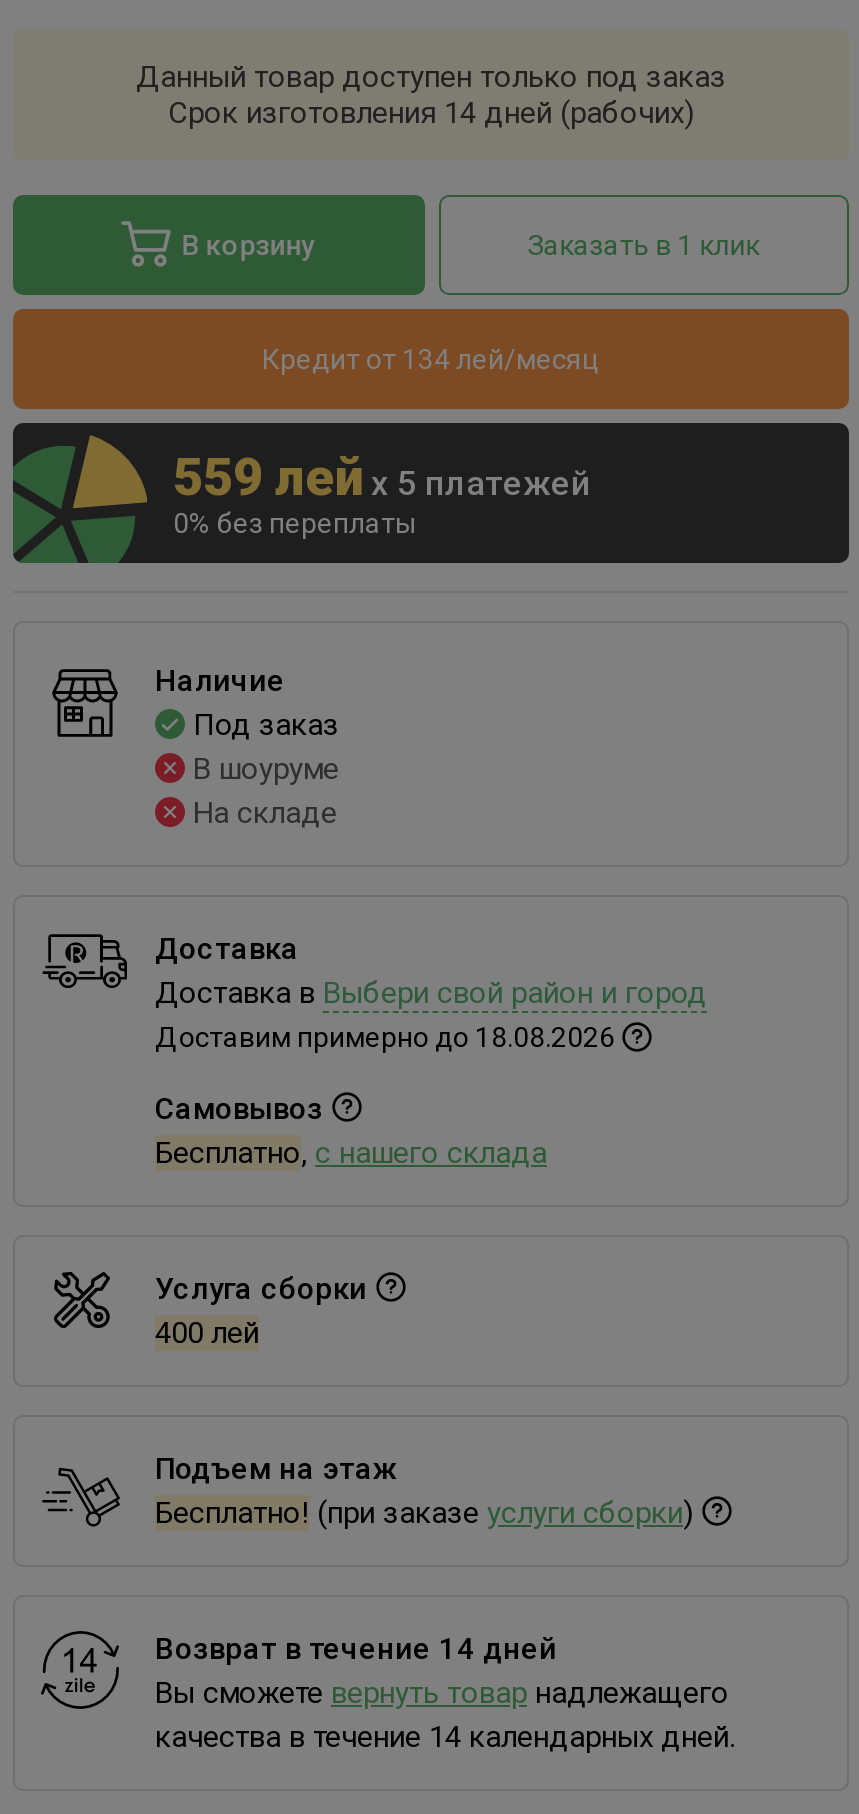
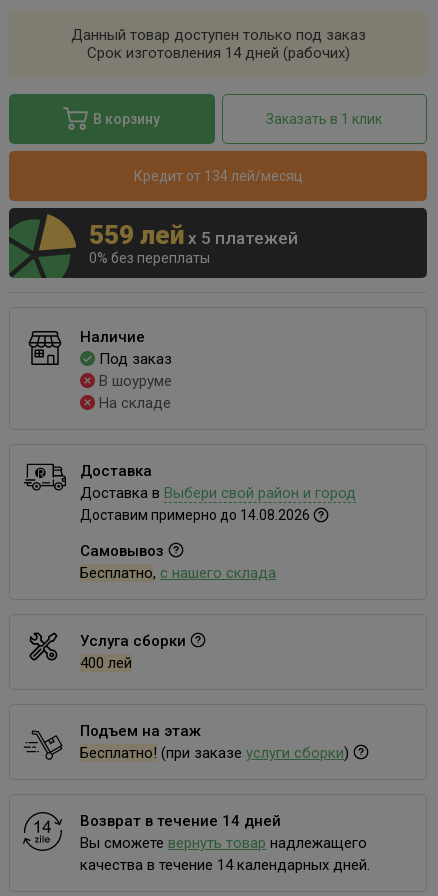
[155,1021,621,1053] Доставим примерно до 18.08.2026 -> [80,507,313,523] Доставим примерно до 14.08.2026

